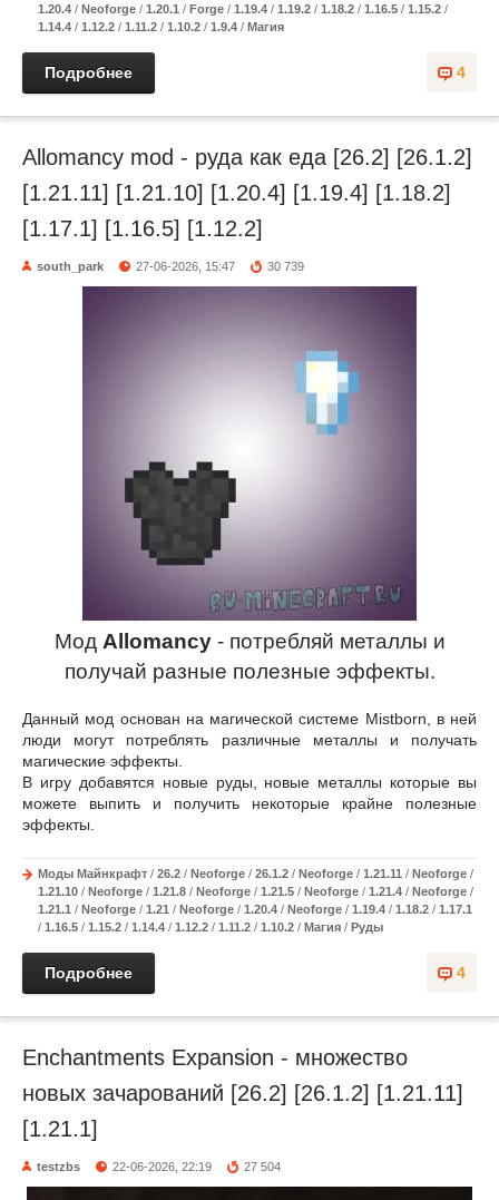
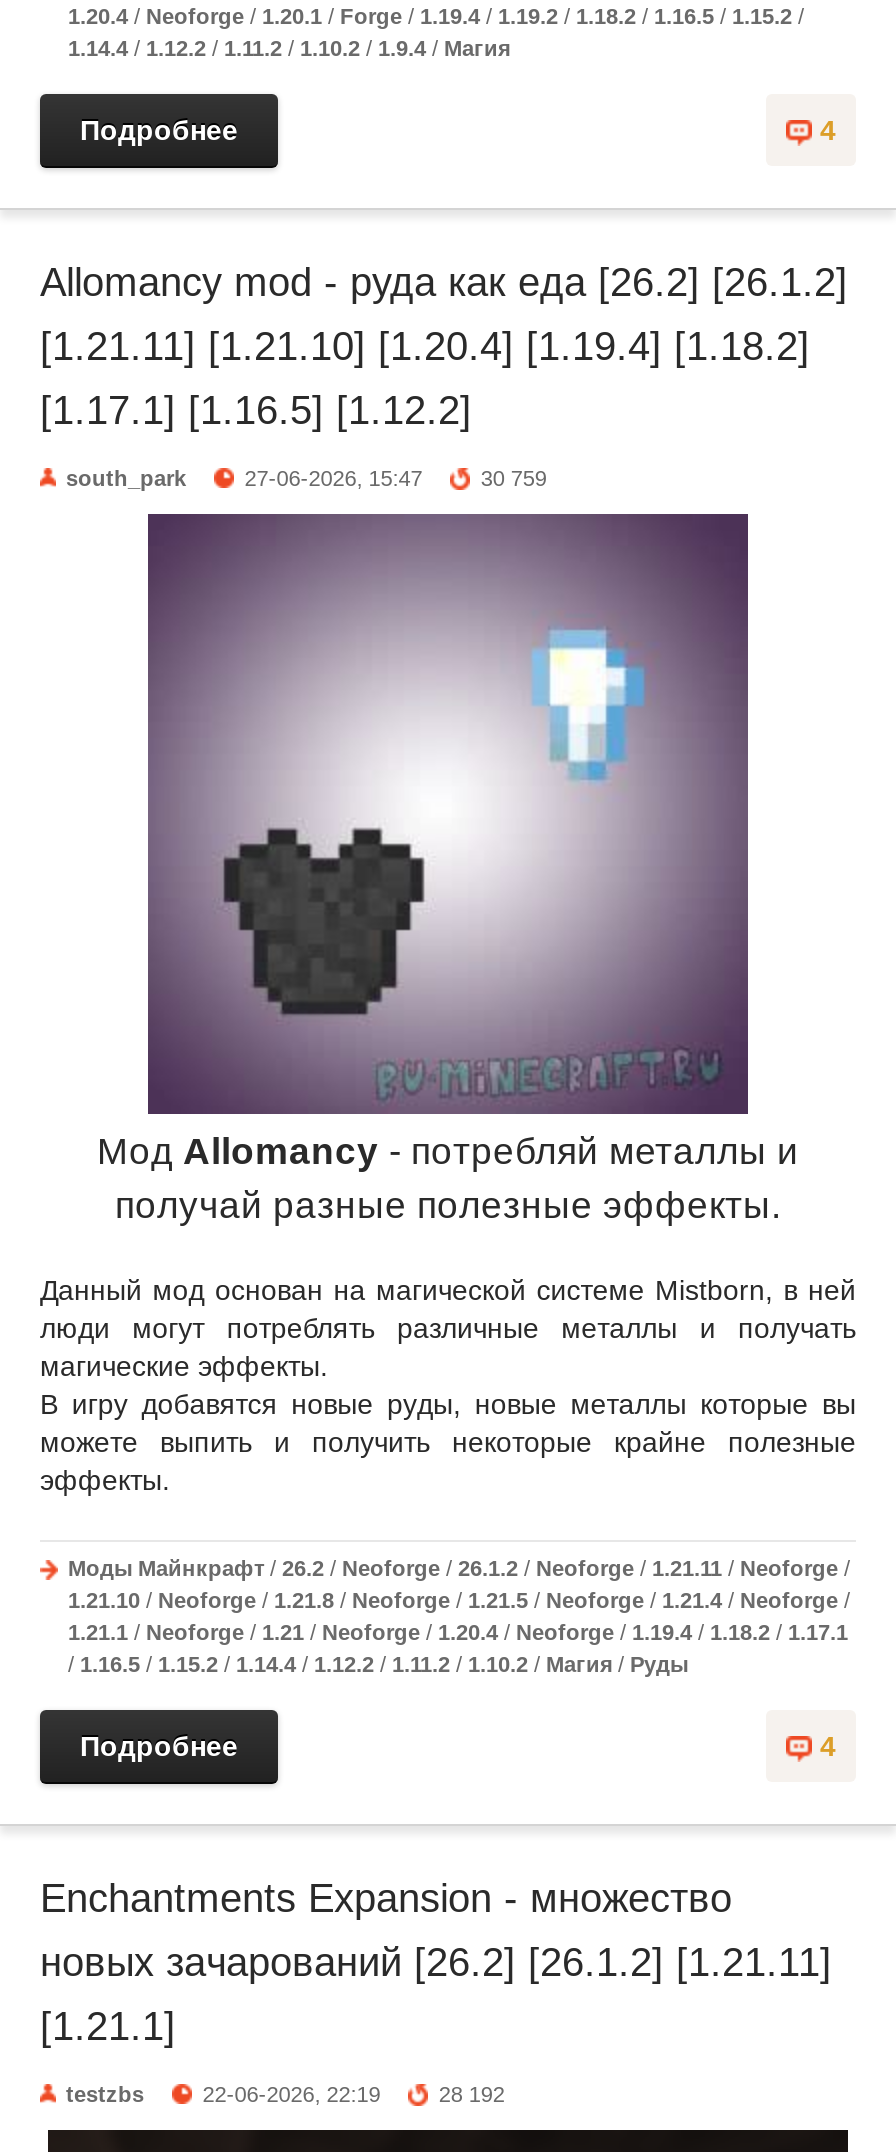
[268,260,305,273] 30 739 -> [481,466,547,490] 30 759
[244,1160,281,1173] 27 504 -> [439,2082,505,2106] 28 192

